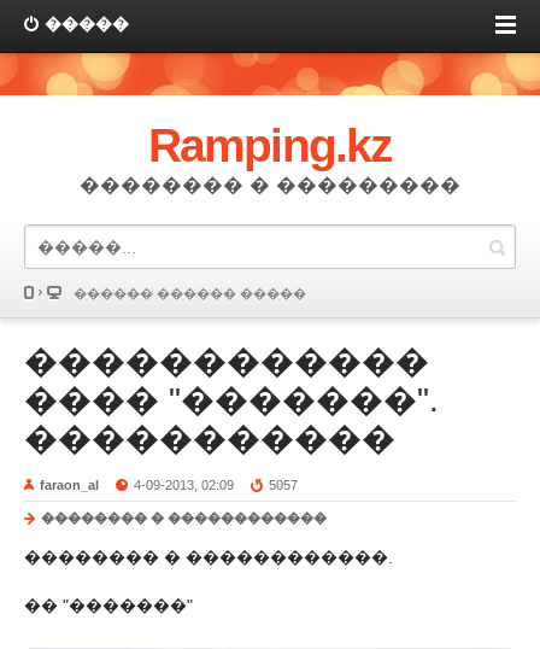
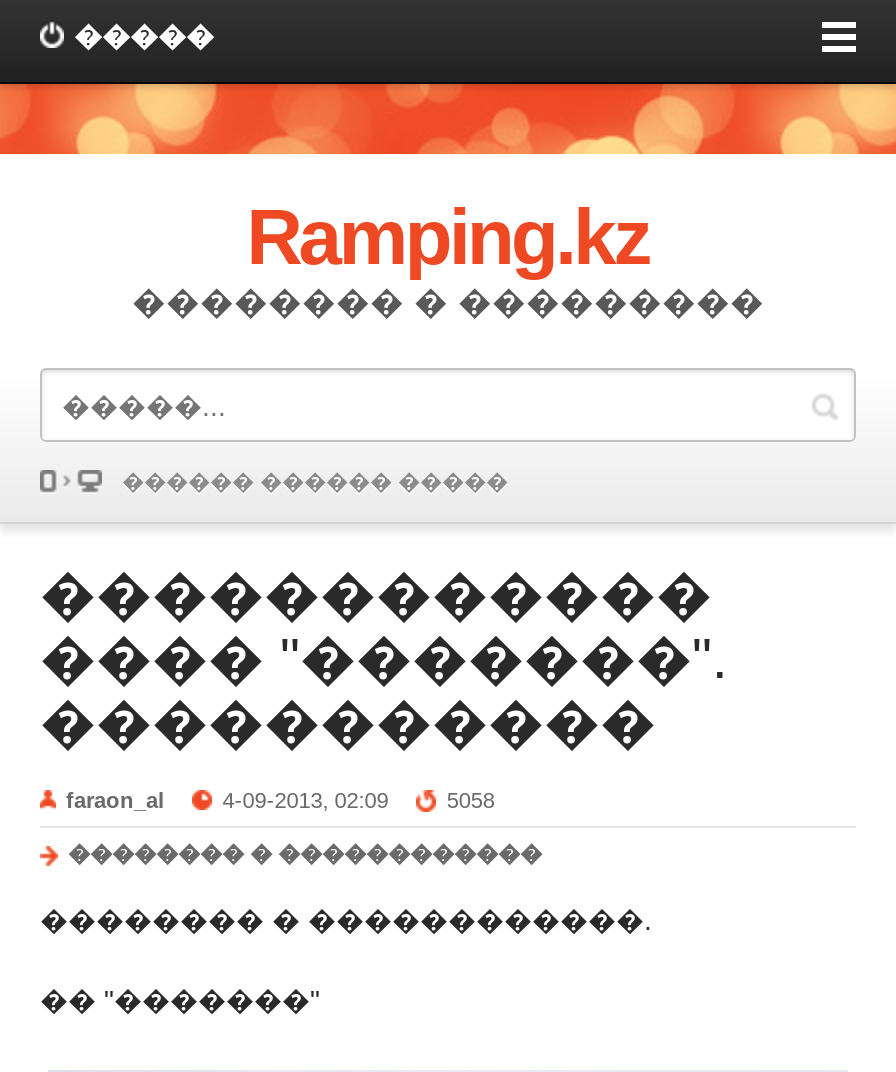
[269,478,298,492] 5057 -> [447,788,495,812] 5058

